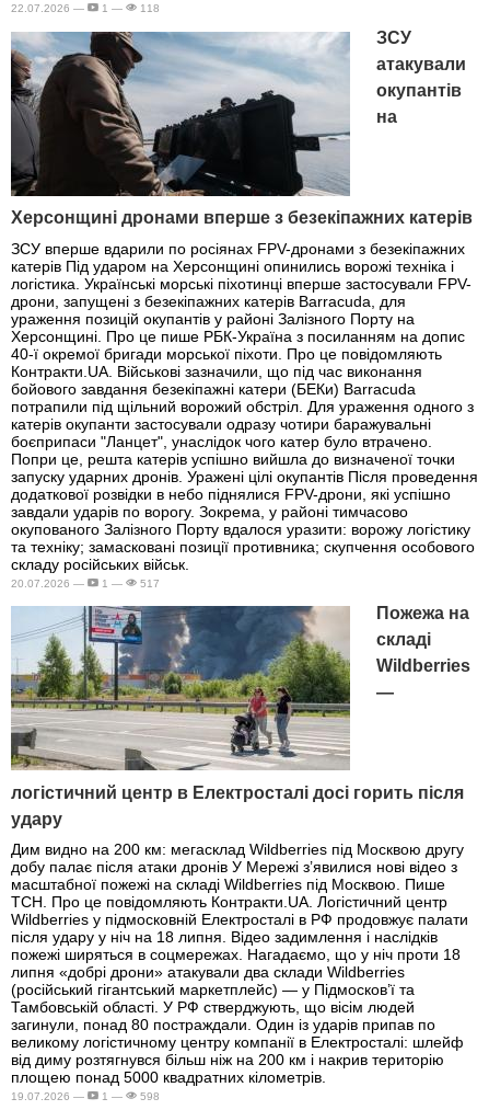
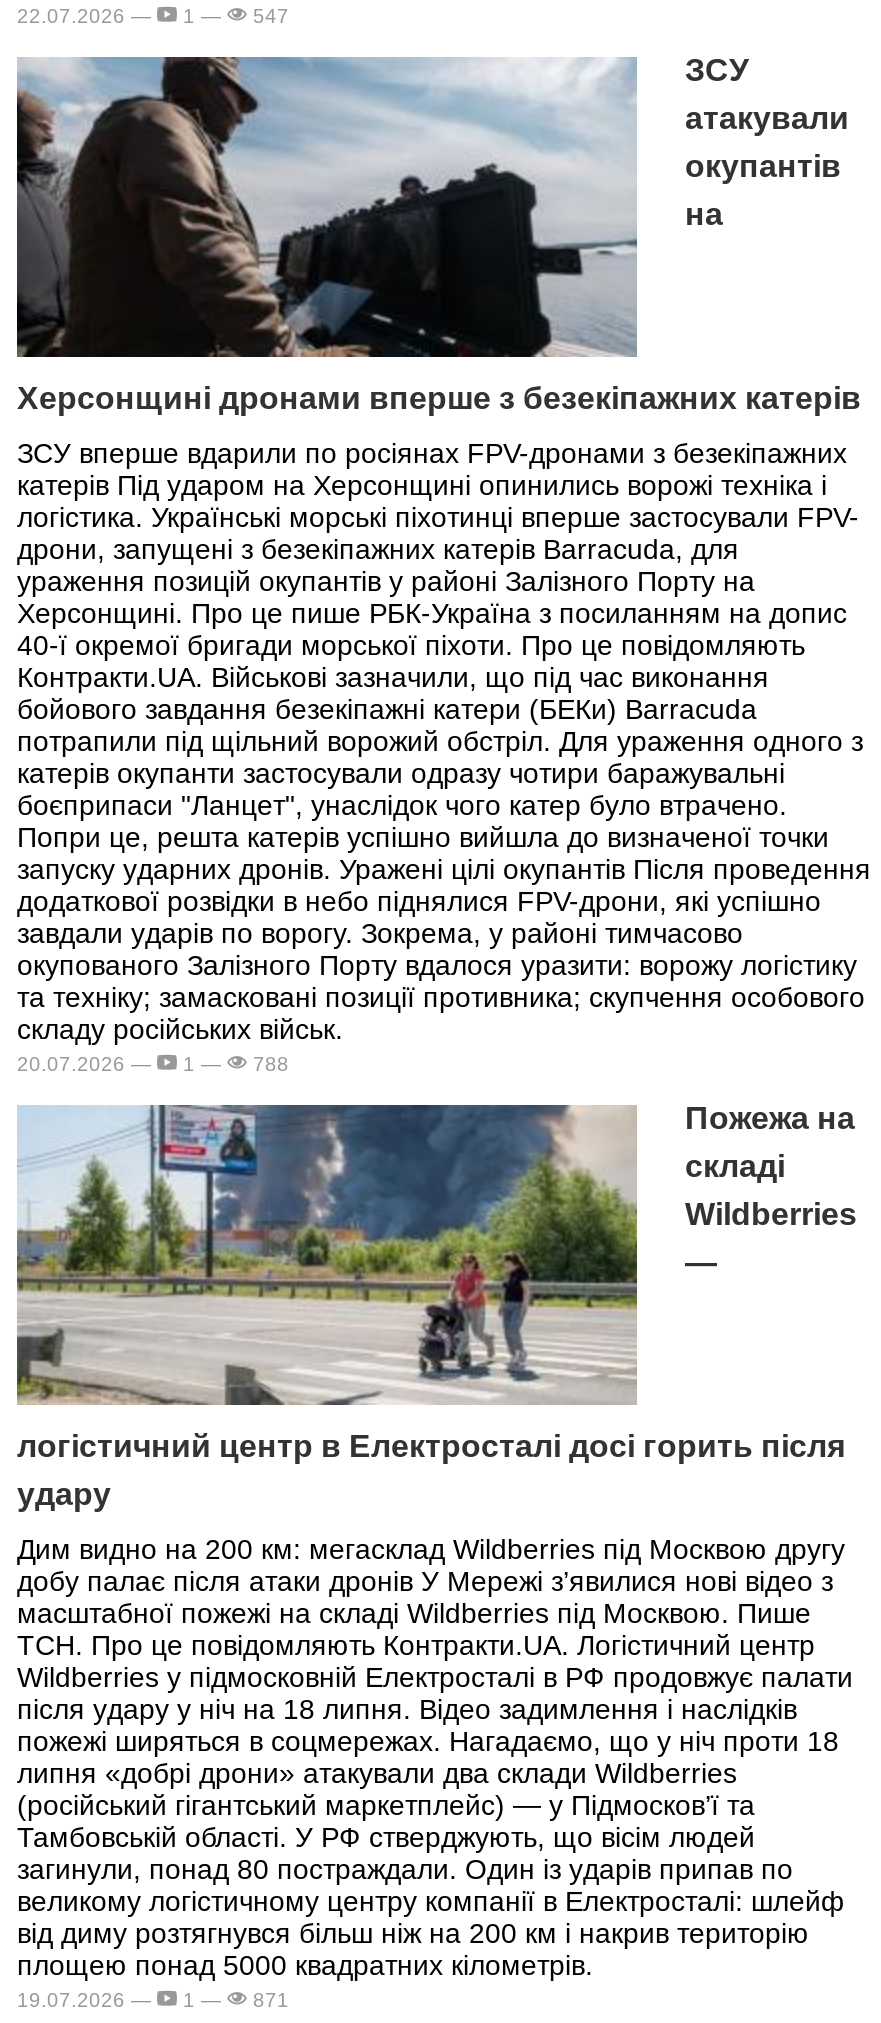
[11,3,160,15] 22.07.2026 — 1 — 118 -> [17,5,289,27] 22.07.2026 — 1 — 547
[11,577,160,589] 20.07.2026 — 1 — 517 -> [17,1053,289,1075] 20.07.2026 — 1 — 788
[11,1090,160,1102] 19.07.2026 — 1 — 598 -> [17,1990,289,2012] 19.07.2026 — 1 — 871

